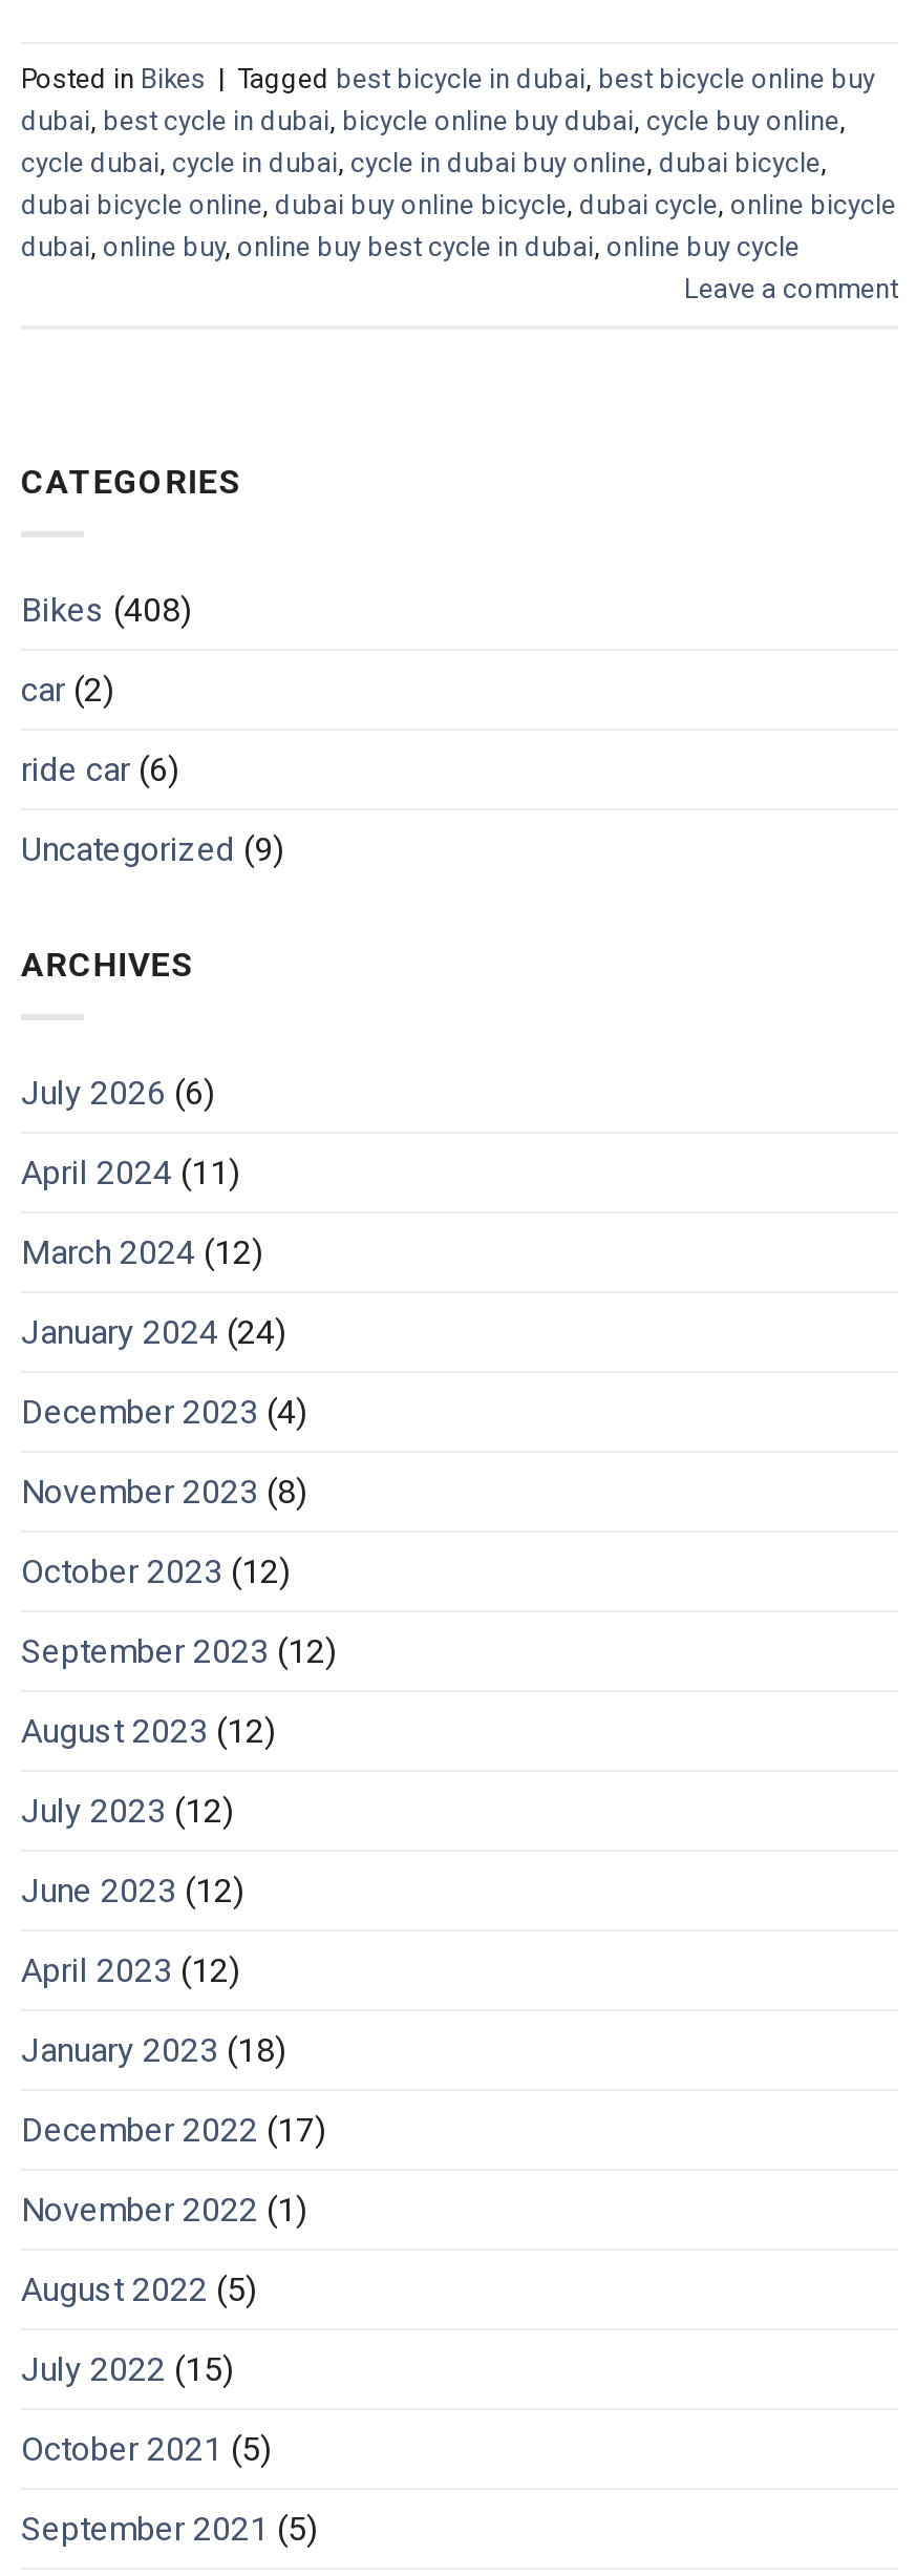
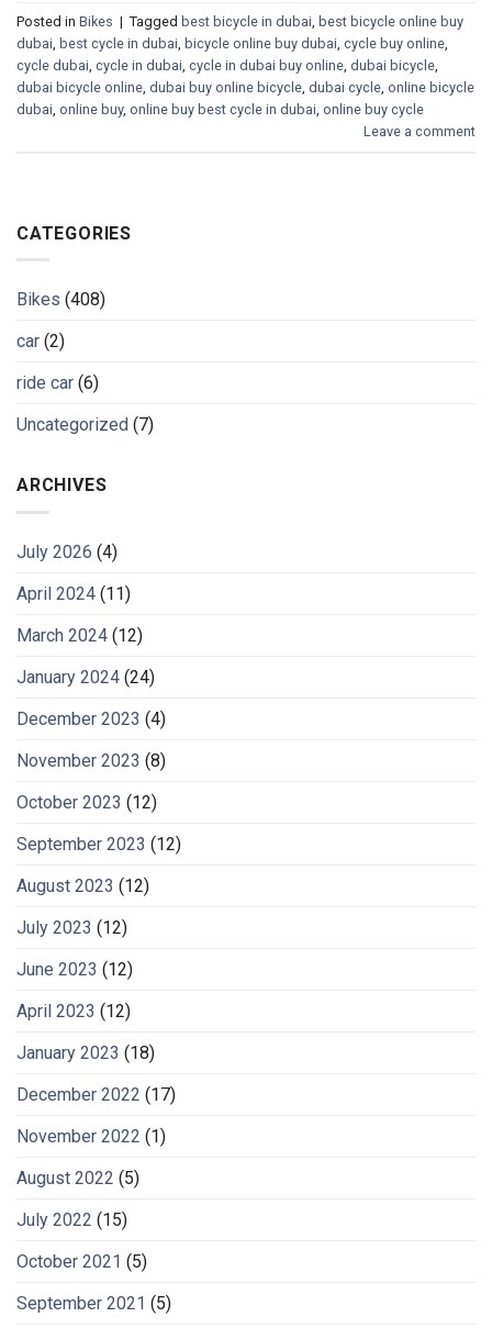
[21,829,283,869] Uncategorized (9) -> [16,414,154,435] Uncategorized (7)
[21,1072,214,1112] July 2026 (6) -> [16,541,118,562] July 2026 (4)

